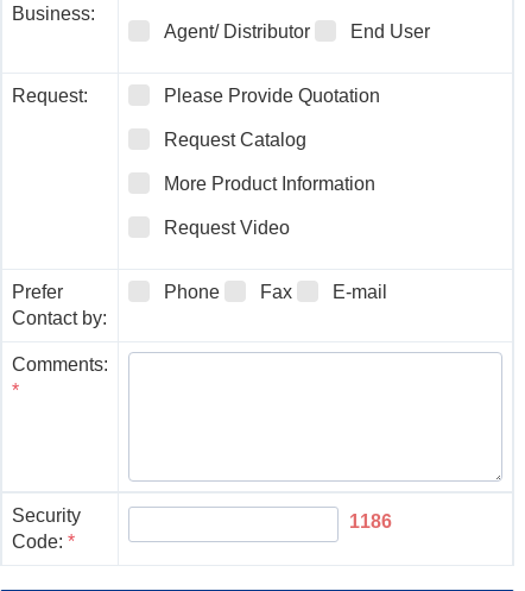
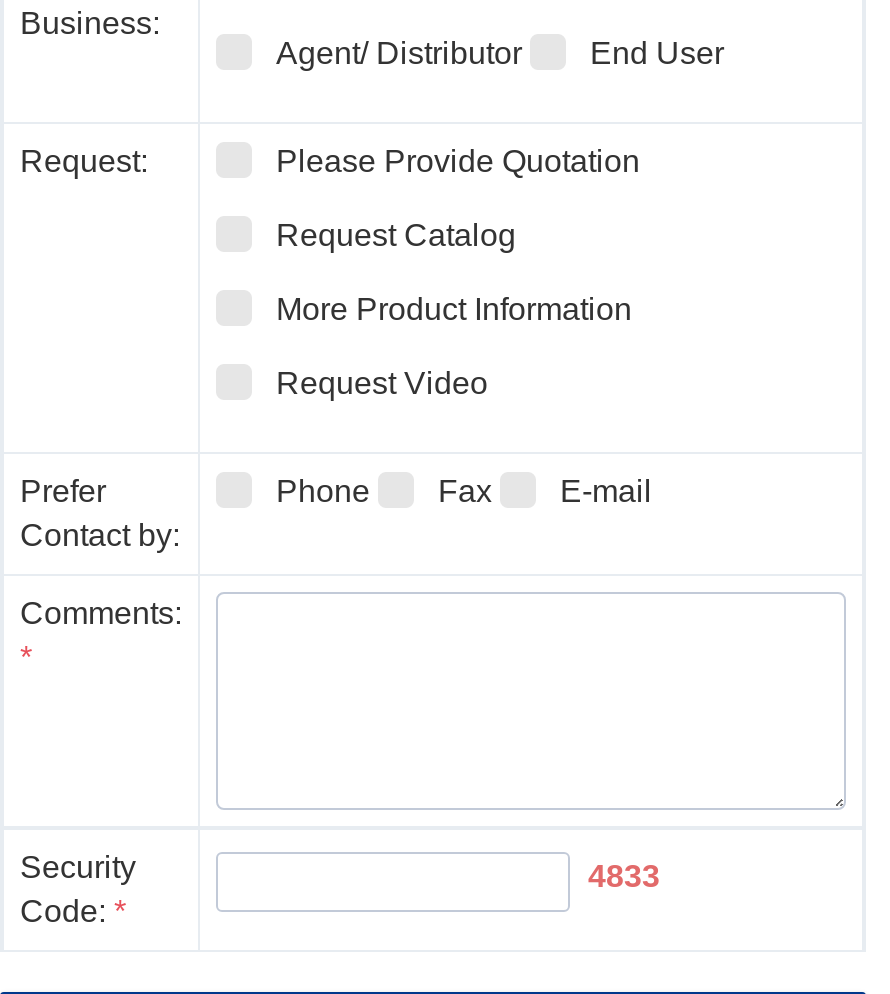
[344,511,392,531] 1186 -> [580,859,660,893] 4833

